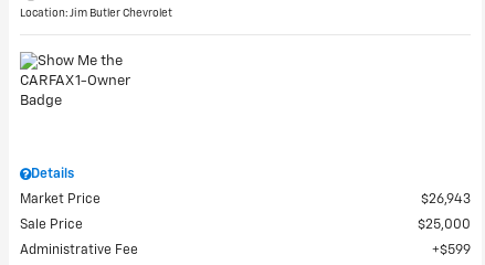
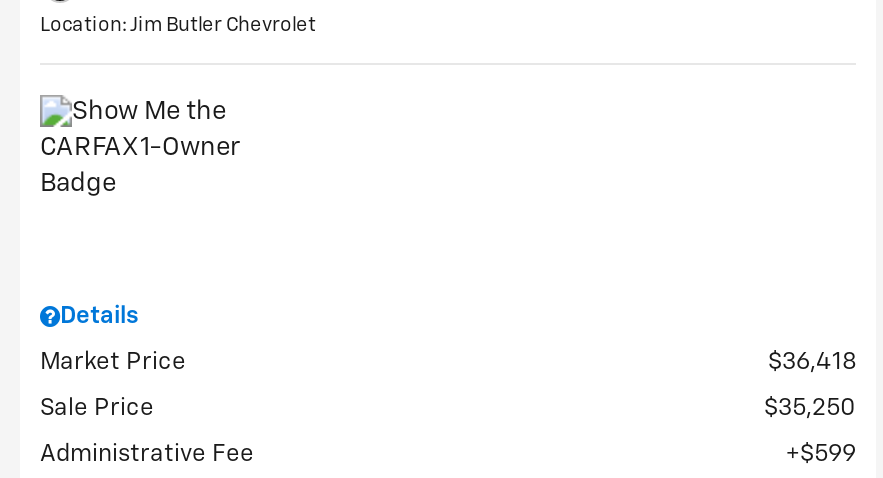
[421,193,471,206] $26,943 -> [768,350,856,374] $36,418
[418,219,471,232] $25,000 -> [764,396,856,420] $35,250

